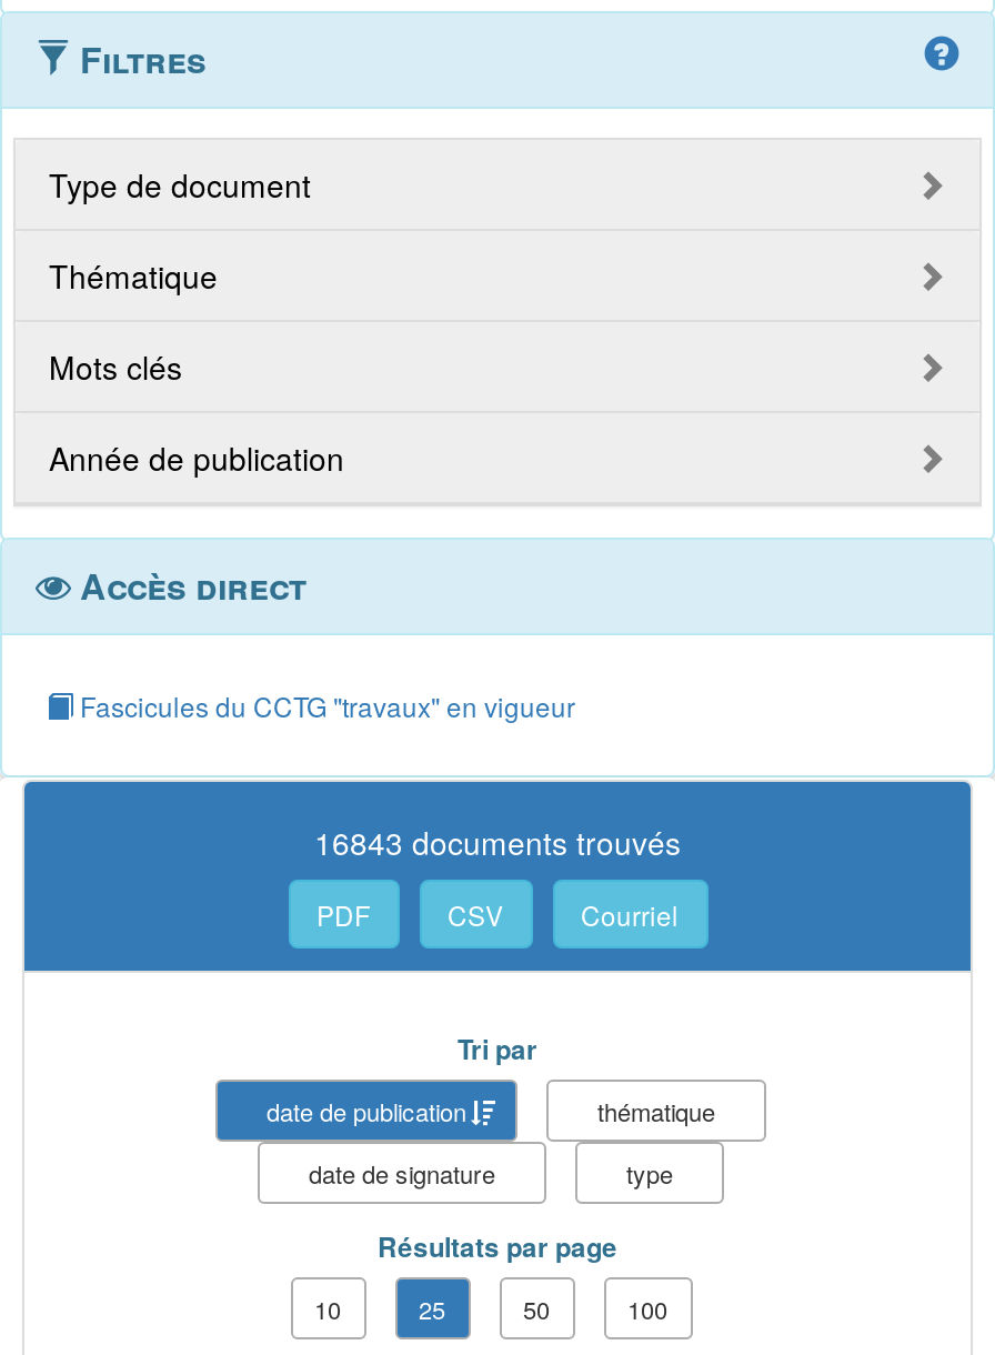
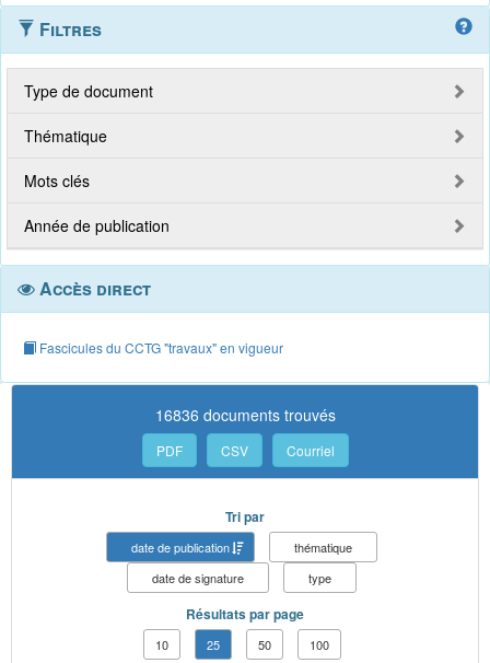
[314,820,681,864] 16843 documents trouvés -> [155,404,335,426] 16836 documents trouvés

